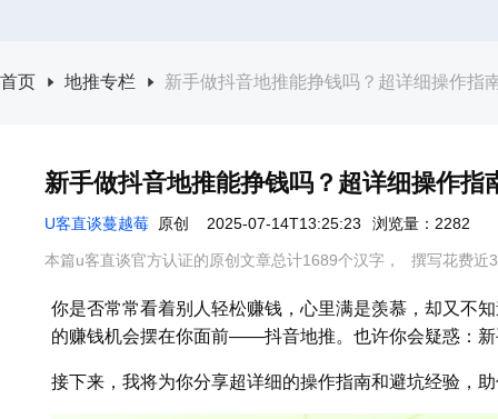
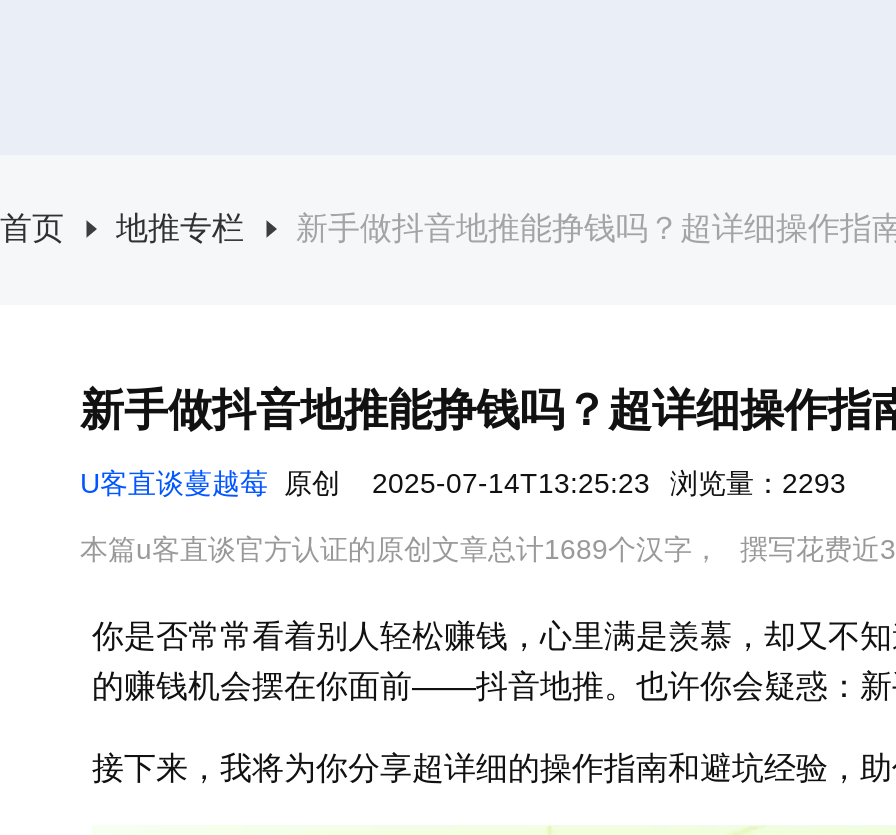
[372,214,470,232] 浏览量：2282 -> [670,466,846,498] 浏览量：2293

